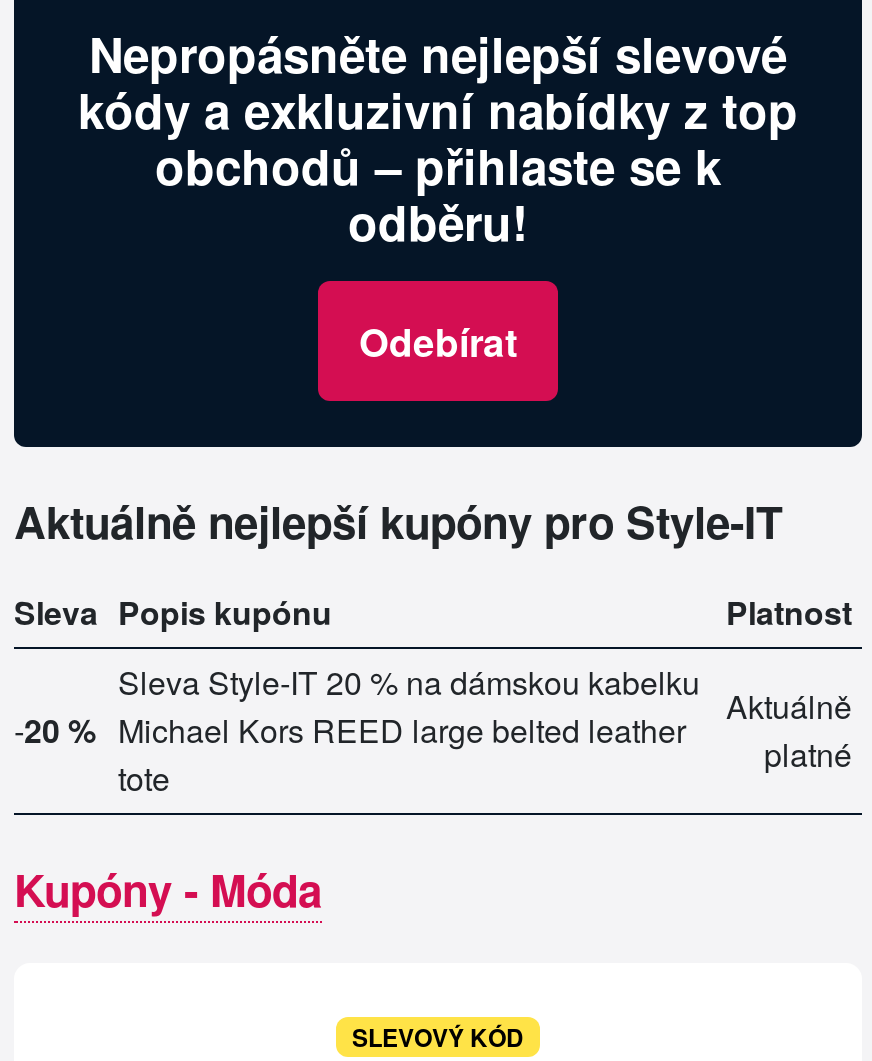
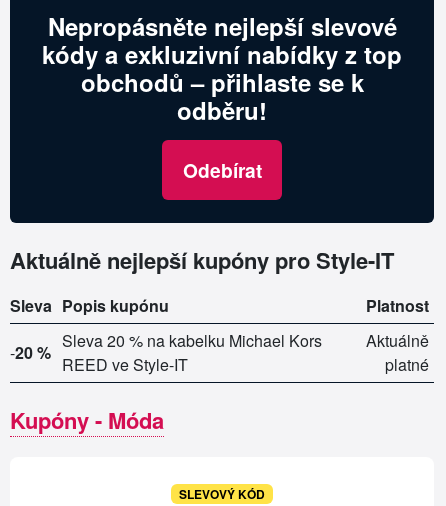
[118,659,700,801] Sleva Style-IT 20 % na dámskou kabelku | Michael Kors REED large belted leather | tote -> [62,329,322,376] Sleva 20 % na kabelku Michael Kors | REED ve Style-IT

